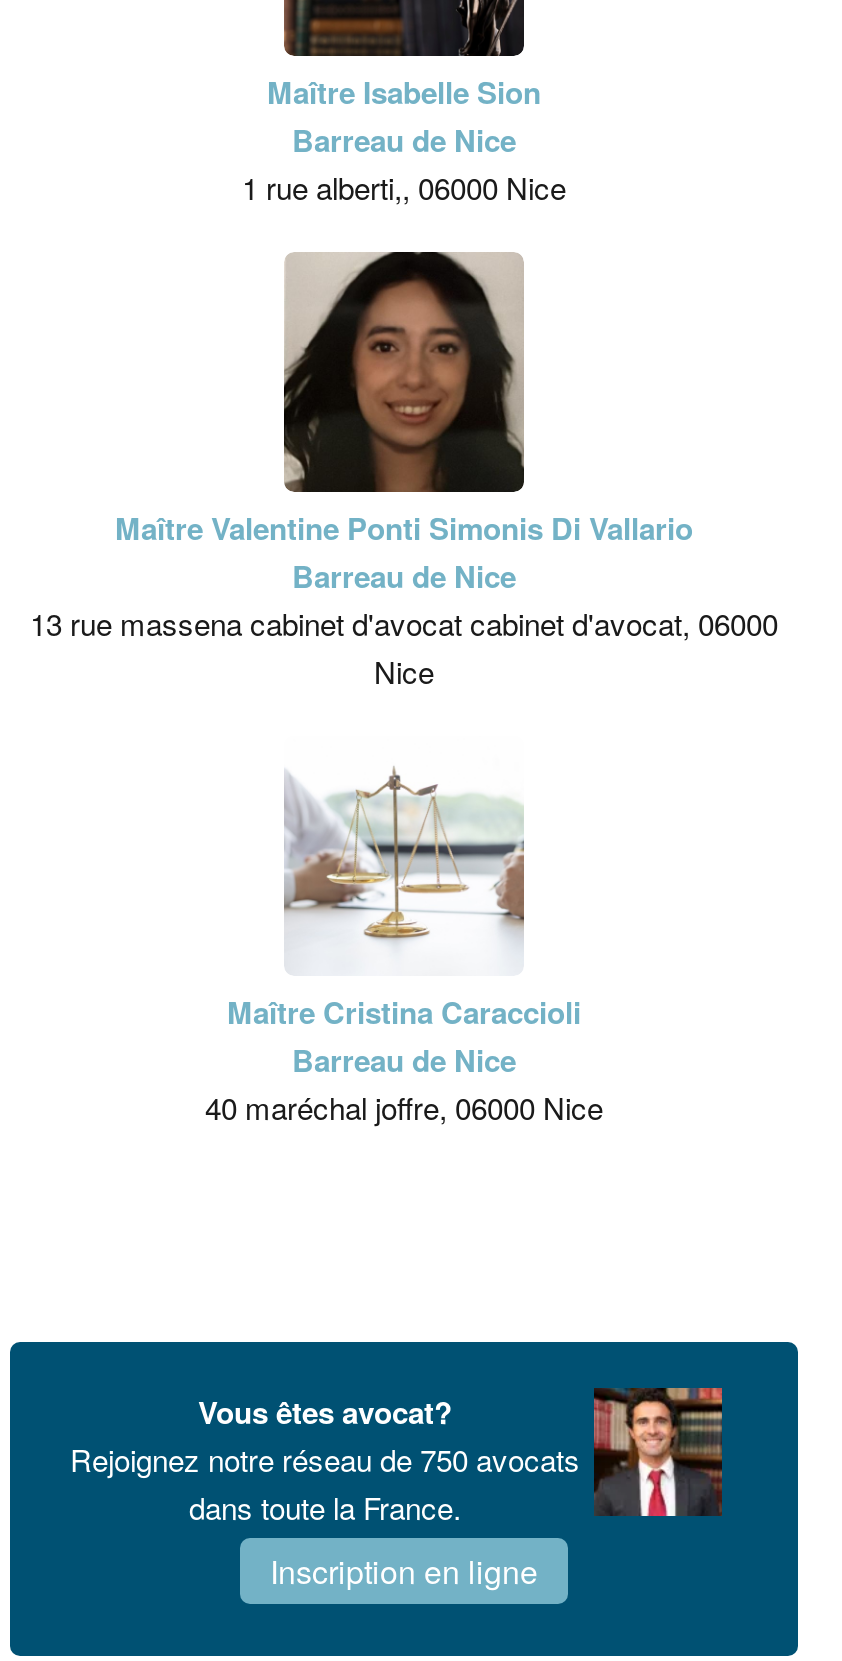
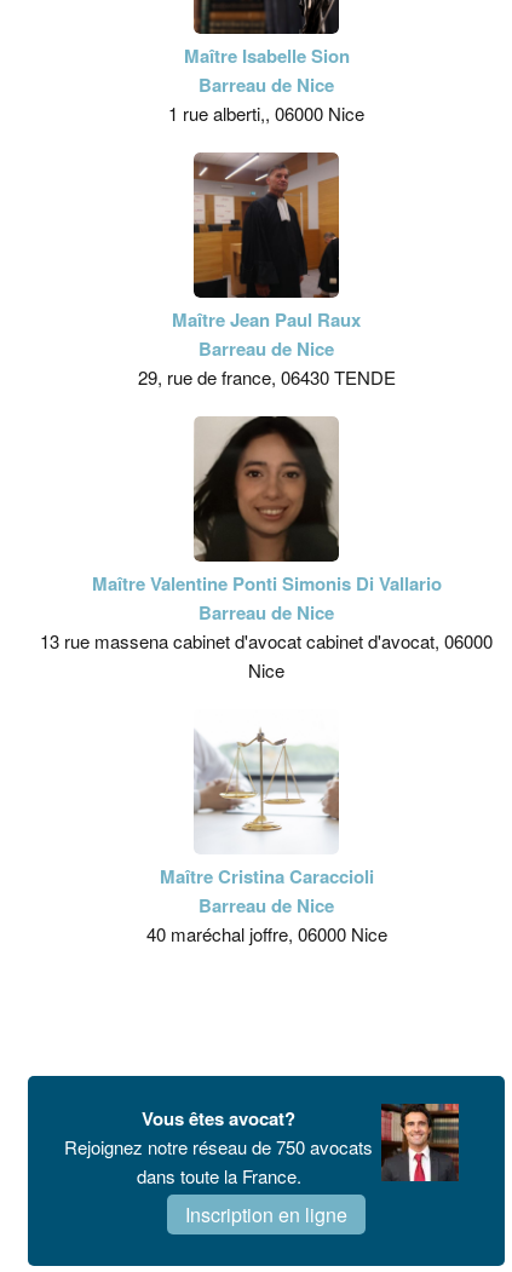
none -> [137,152,395,390] [image] | Maître Jean Paul Raux | Barreau de Nice | 29, rue de france, 06430 TENDE

